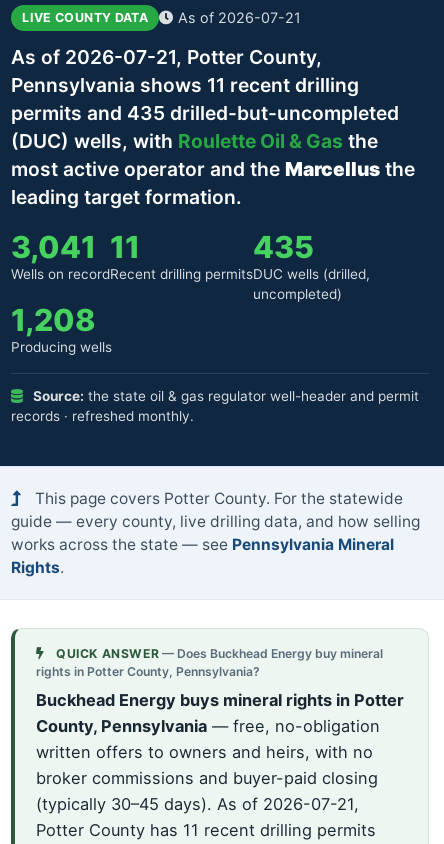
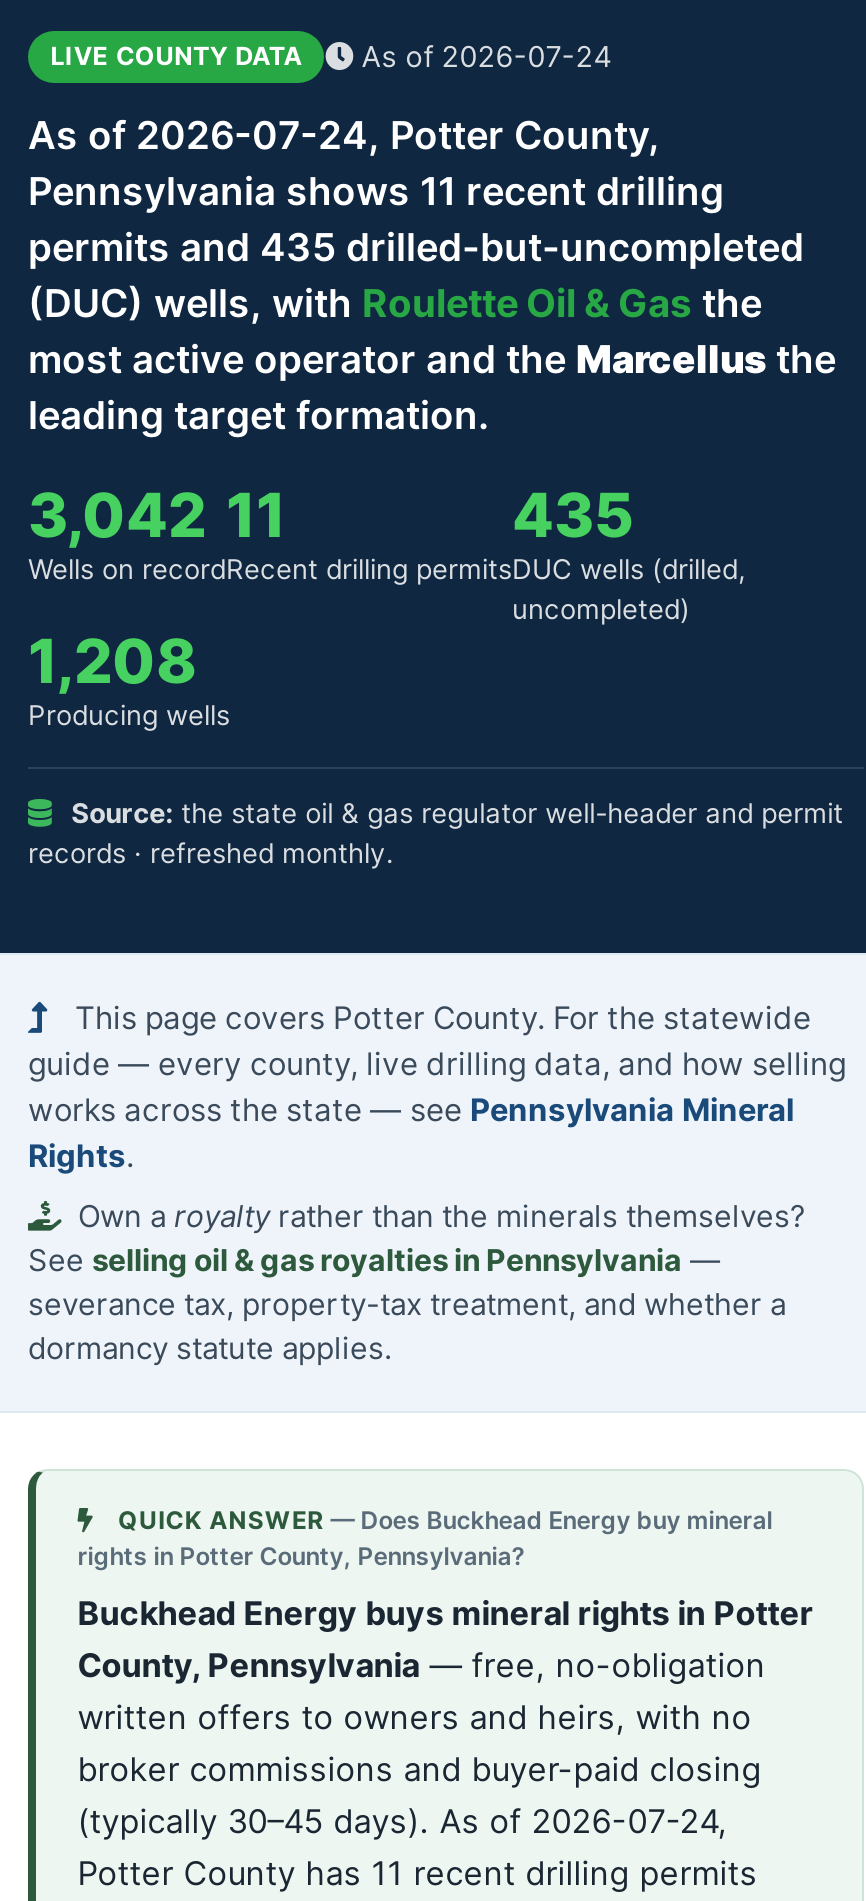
[22,9,301,26] LIVE COUNTY DATA As of 2026-07-21 -> [50,39,612,73] LIVE COUNTY DATA As of 2026-07-24
[11,45,322,69] As of 2026-07-21, Potter County, -> [28,110,660,158] As of 2026-07-24, Potter County,
[11,229,140,265] 3,041 11 -> [28,478,286,550] 3,042 11
none -> [28,1196,806,1366] Own a royalty rather than the minerals themselves? | See selling oil & gas royalties in Pennsylvania — | severance tax, property-tax treatment, and whether a | dormancy statute applies.
[36,794,359,814] (typically 30–45 days). As of 2026-07-21, -> [78,1801,728,1841] (typically 30–45 days). As of 2026-07-24,

